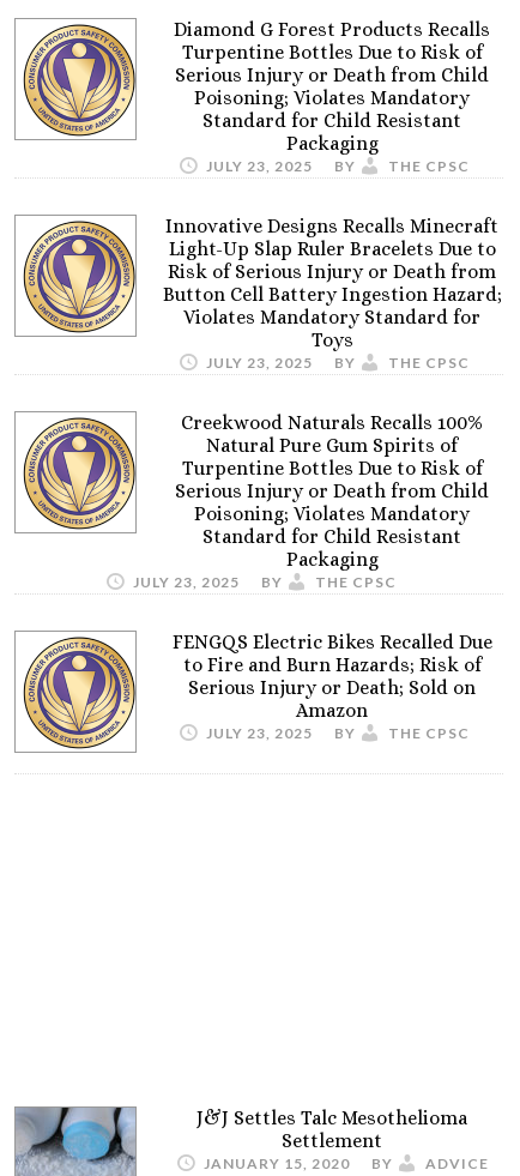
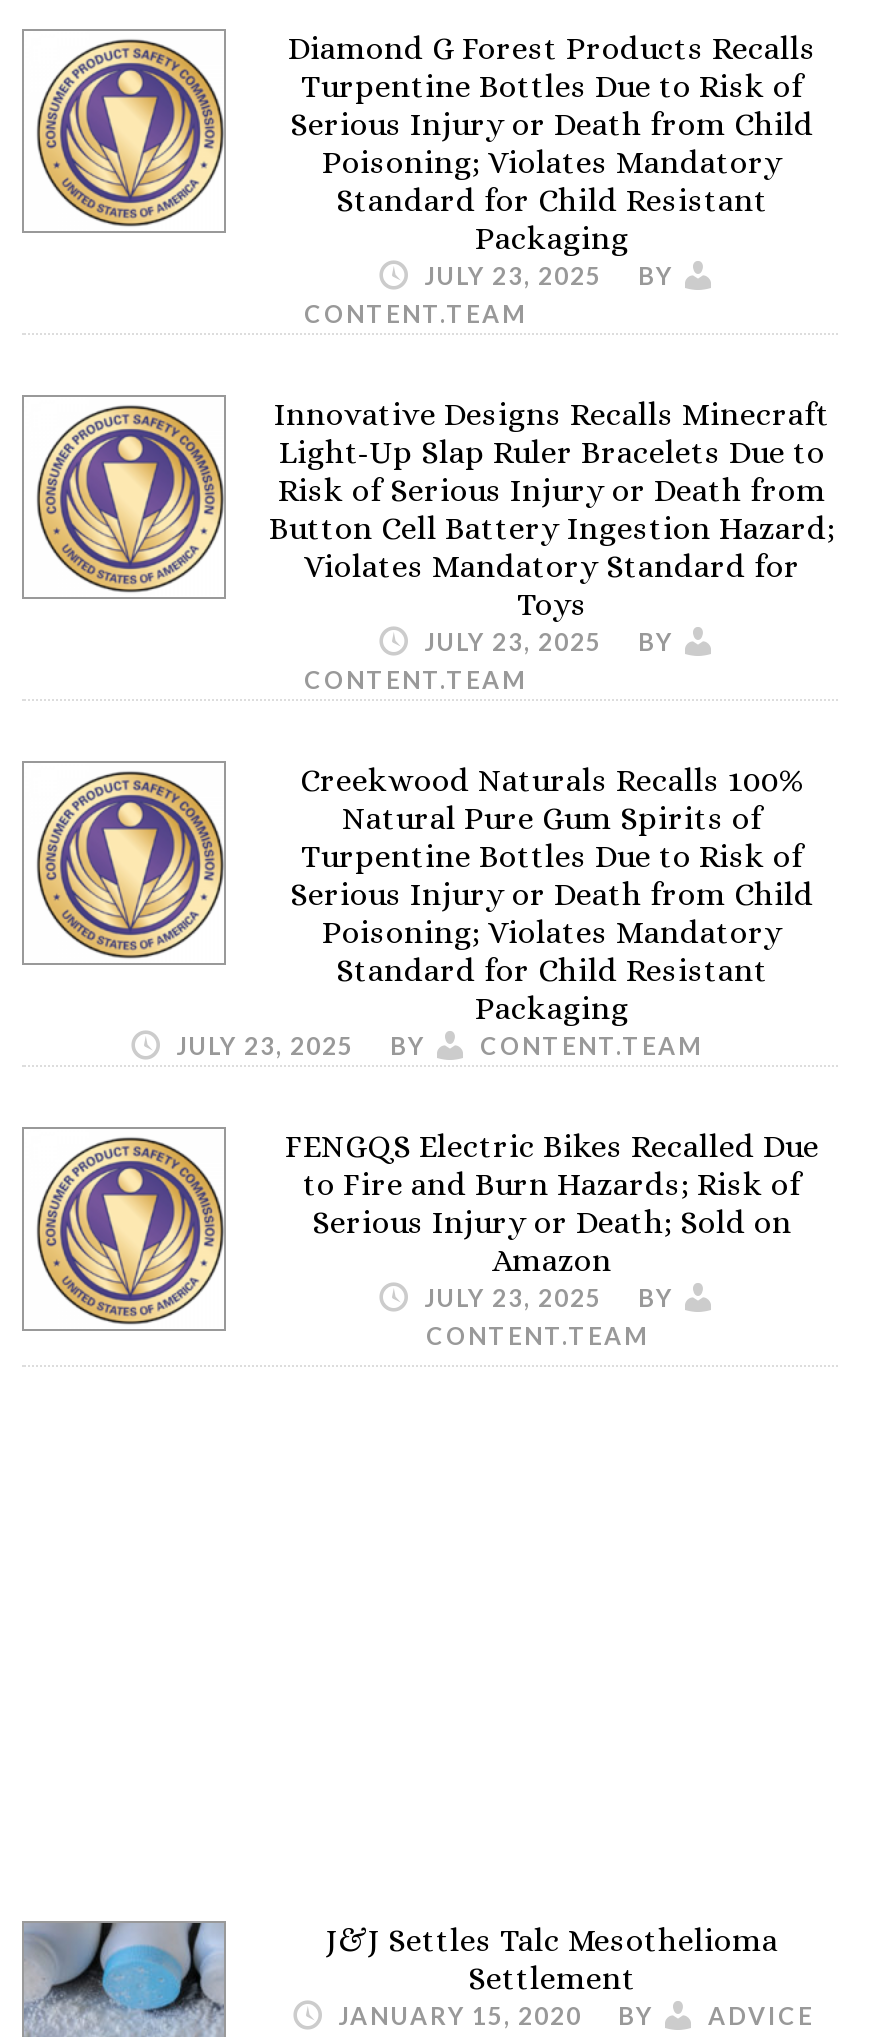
[388,158,469,176] THE CPSC -> [304,300,526,330] CONTENT.TEAM
[388,354,469,372] THE CPSC -> [304,666,526,696] CONTENT.TEAM
[315,573,396,591] THE CPSC -> [480,1032,702,1062] CONTENT.TEAM
[388,725,469,743] THE CPSC -> [426,1322,648,1352] CONTENT.TEAM

